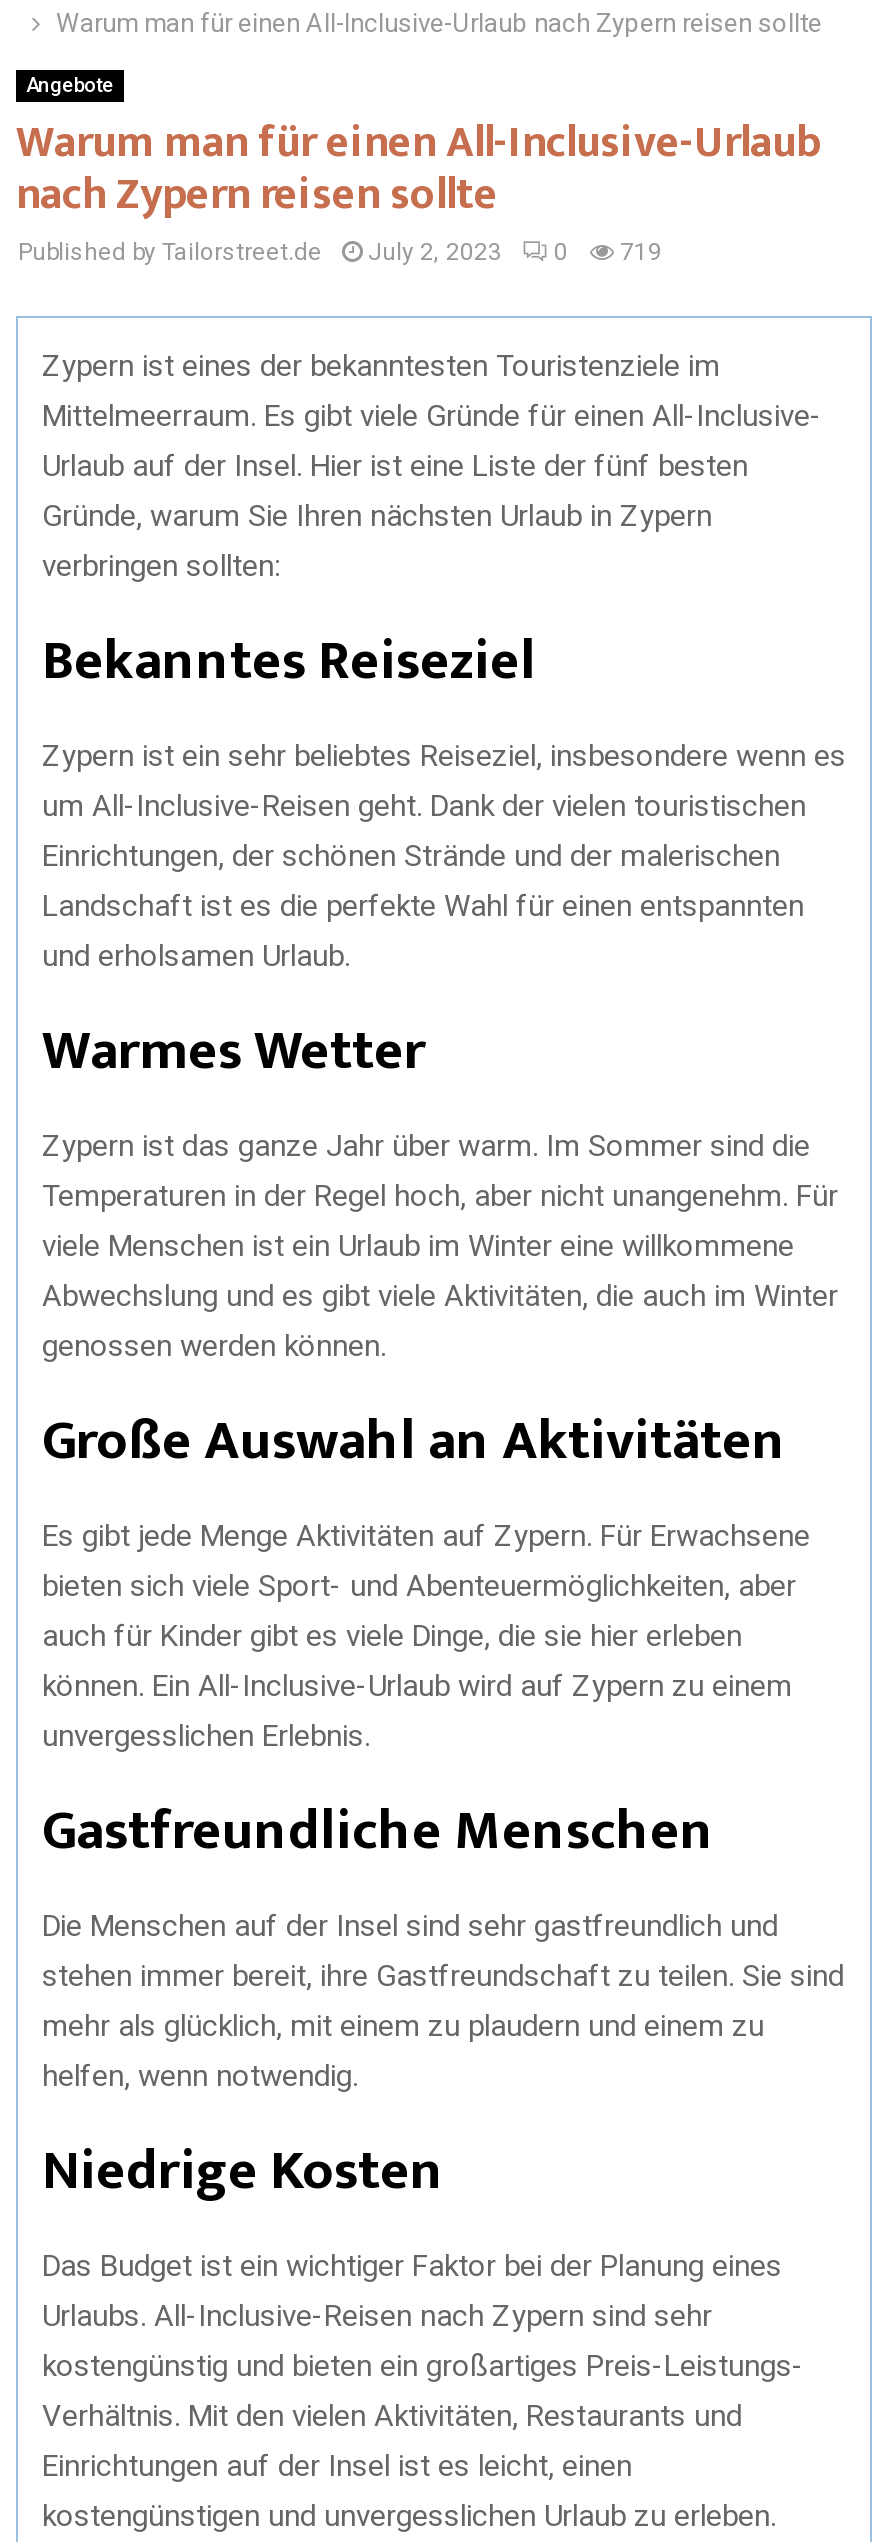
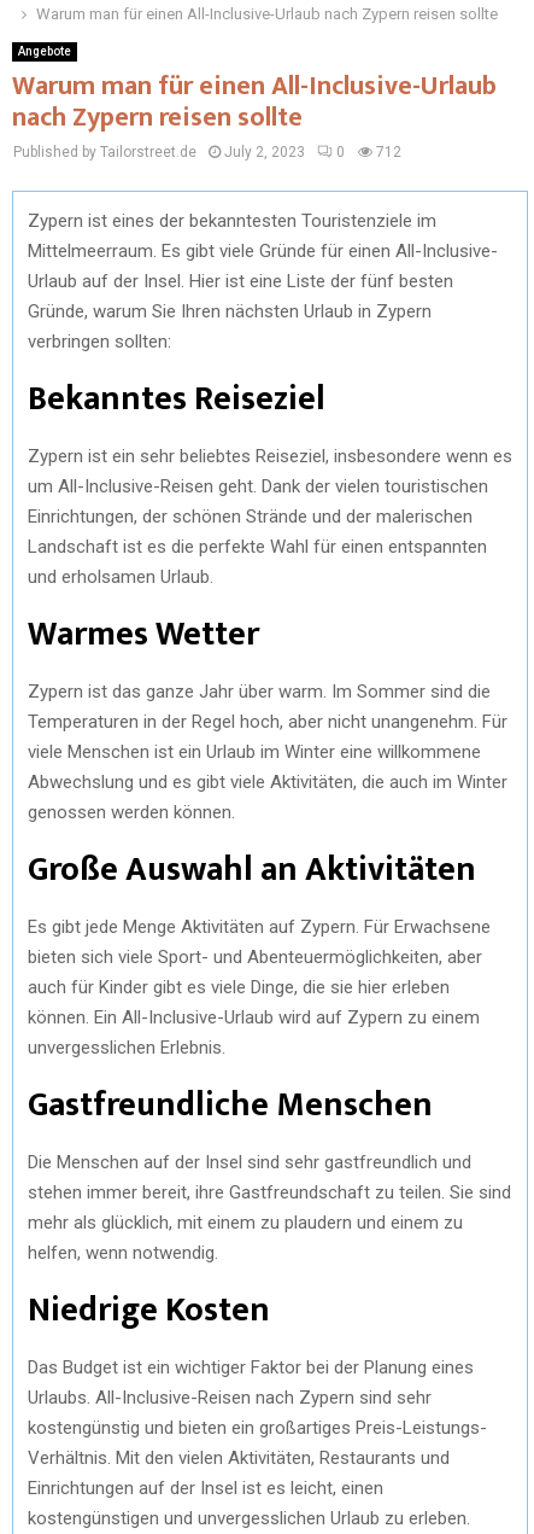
[18,238,662,266] Published by Tailorstreet.de July 2, 2023 0 719 -> [13,144,401,161] Published by Tailorstreet.de July 2, 2023 0 712

